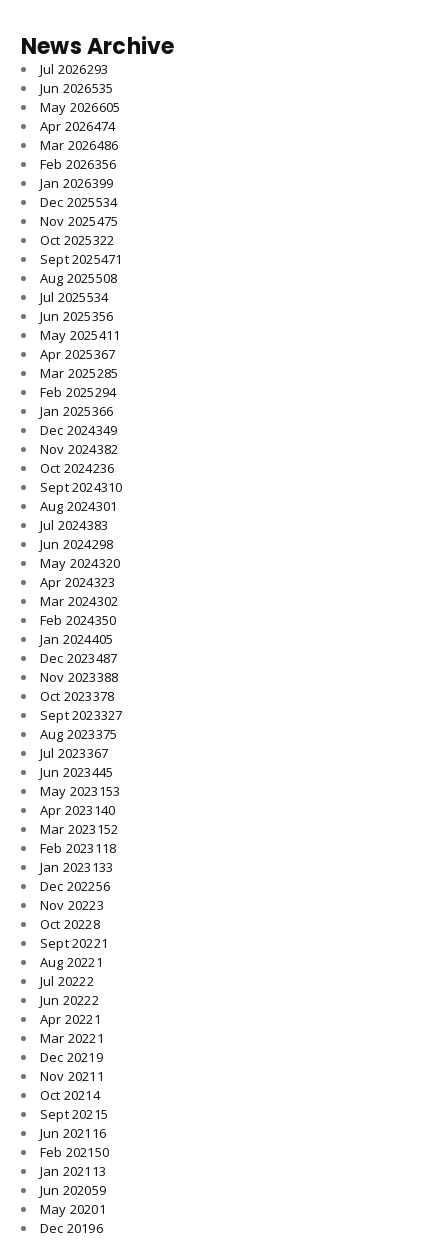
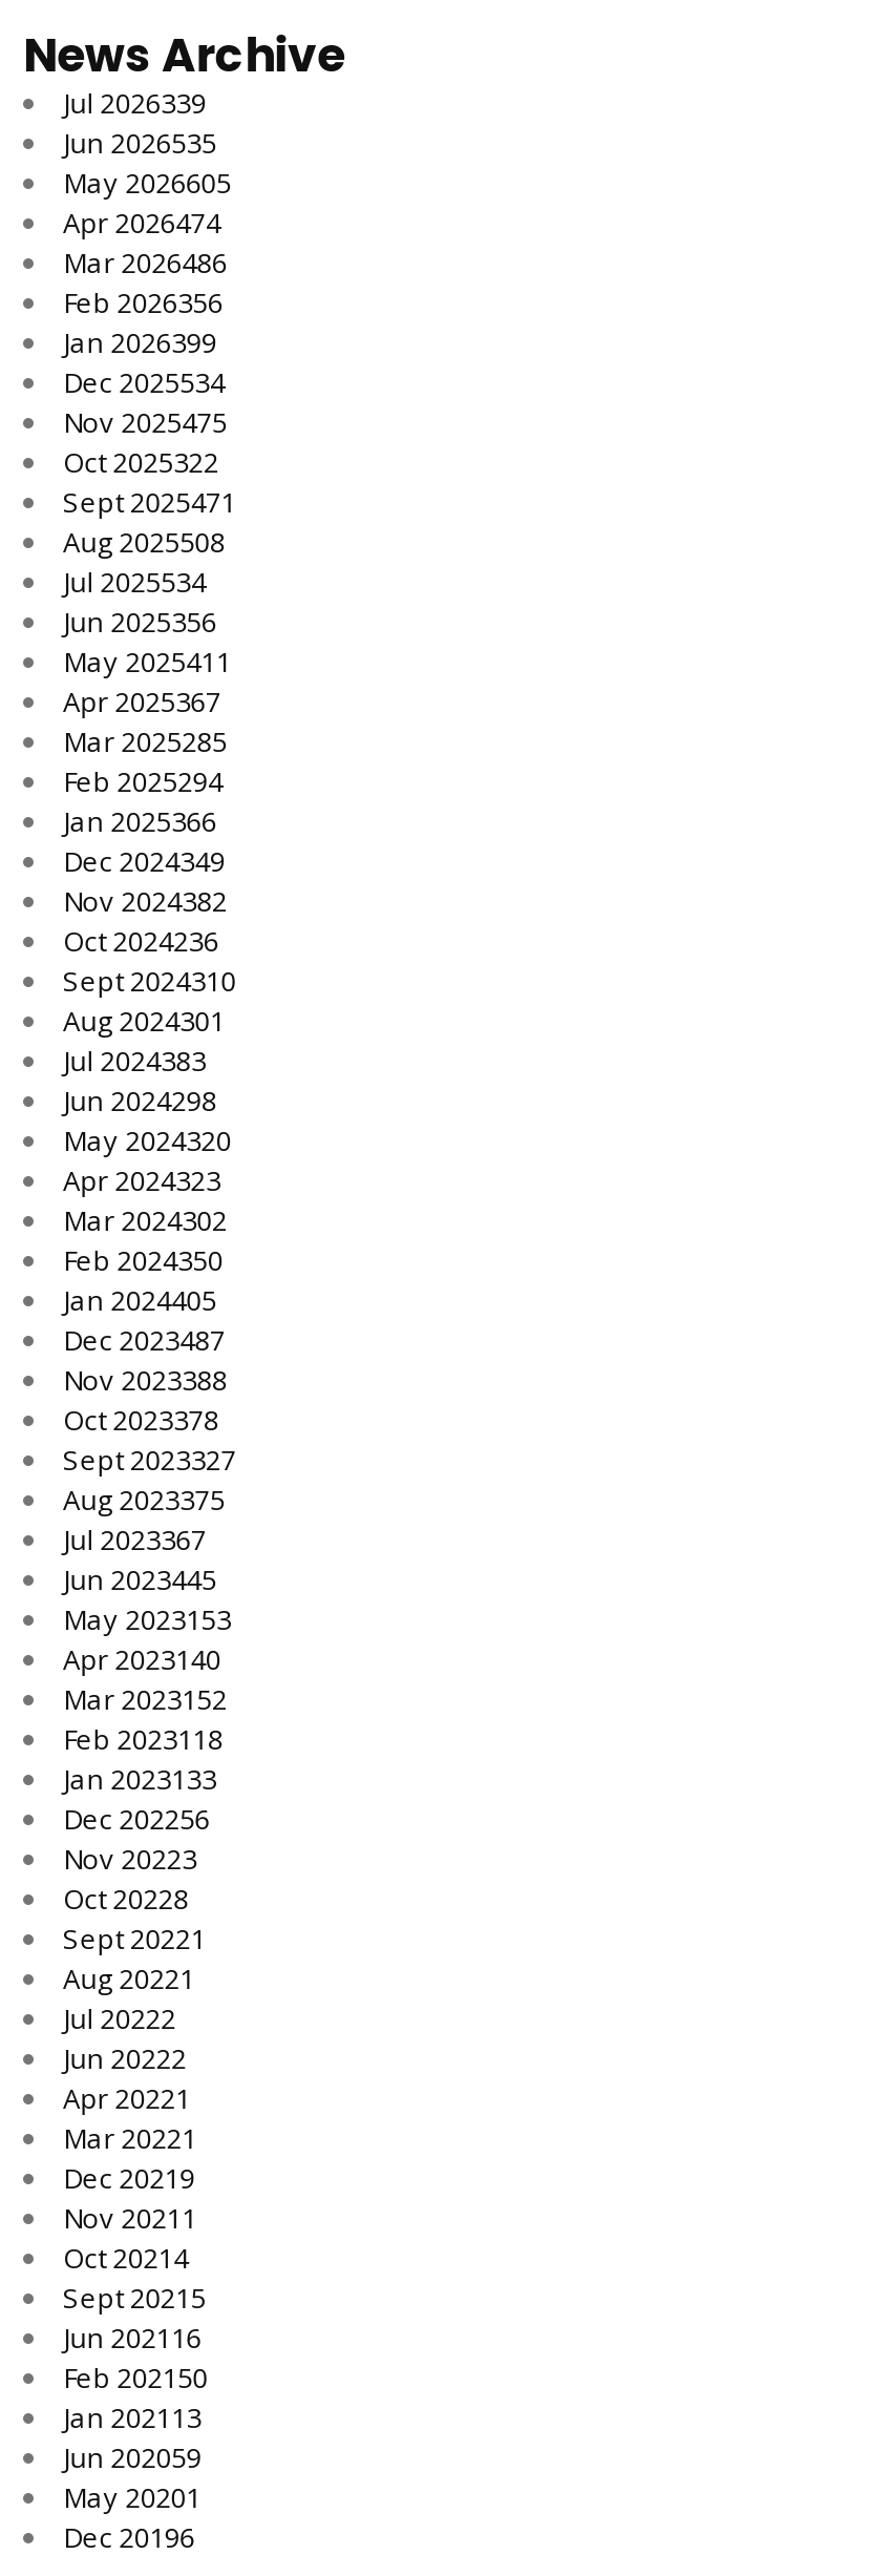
[40,60,108,78] Jul 2026293 -> [63,84,206,121] Jul 2026339

